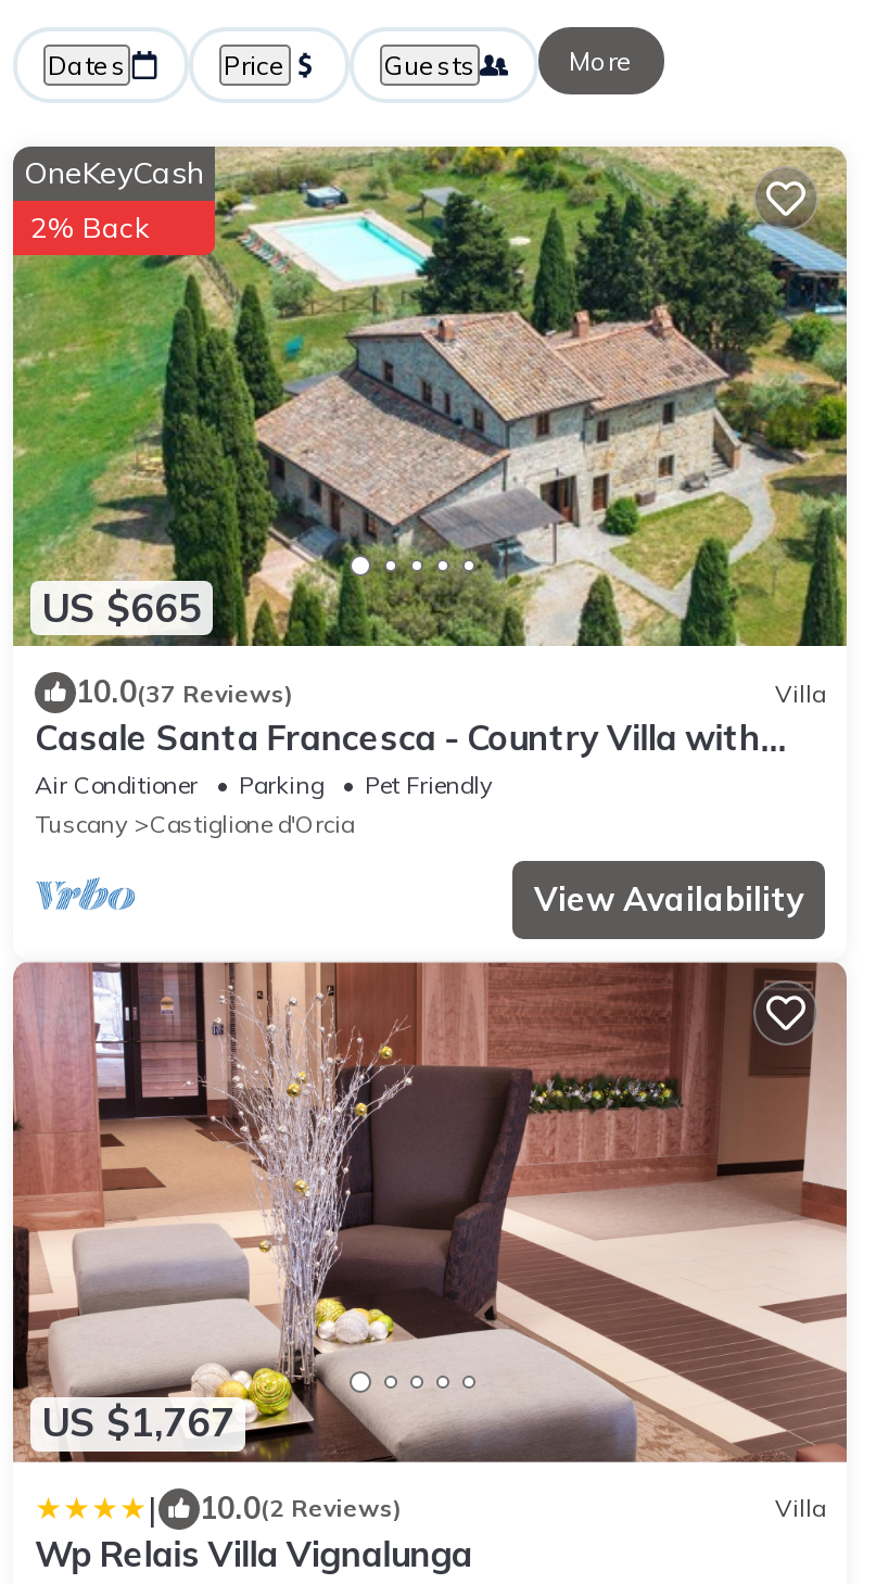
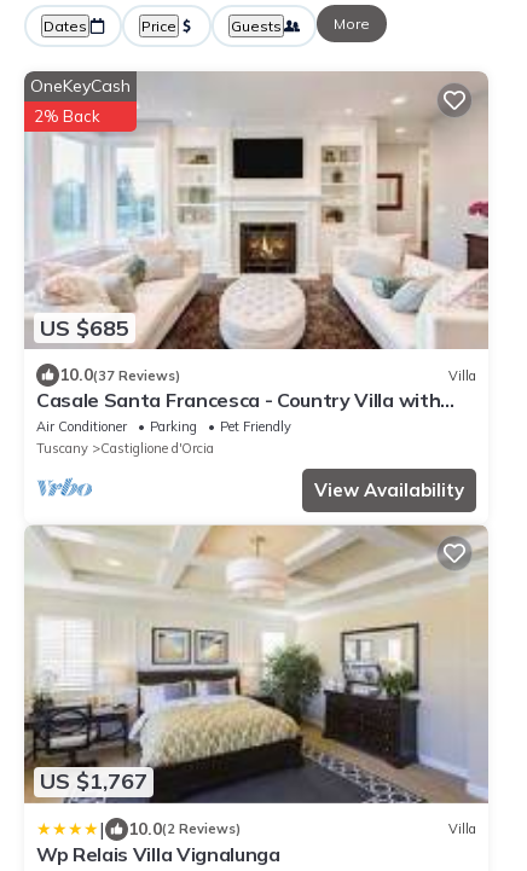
[11,147,849,648] [image] | US $665 -> [24,71,490,350] [image] | US $685
[11,961,849,1462] [image] -> [23,524,488,805] [image]

